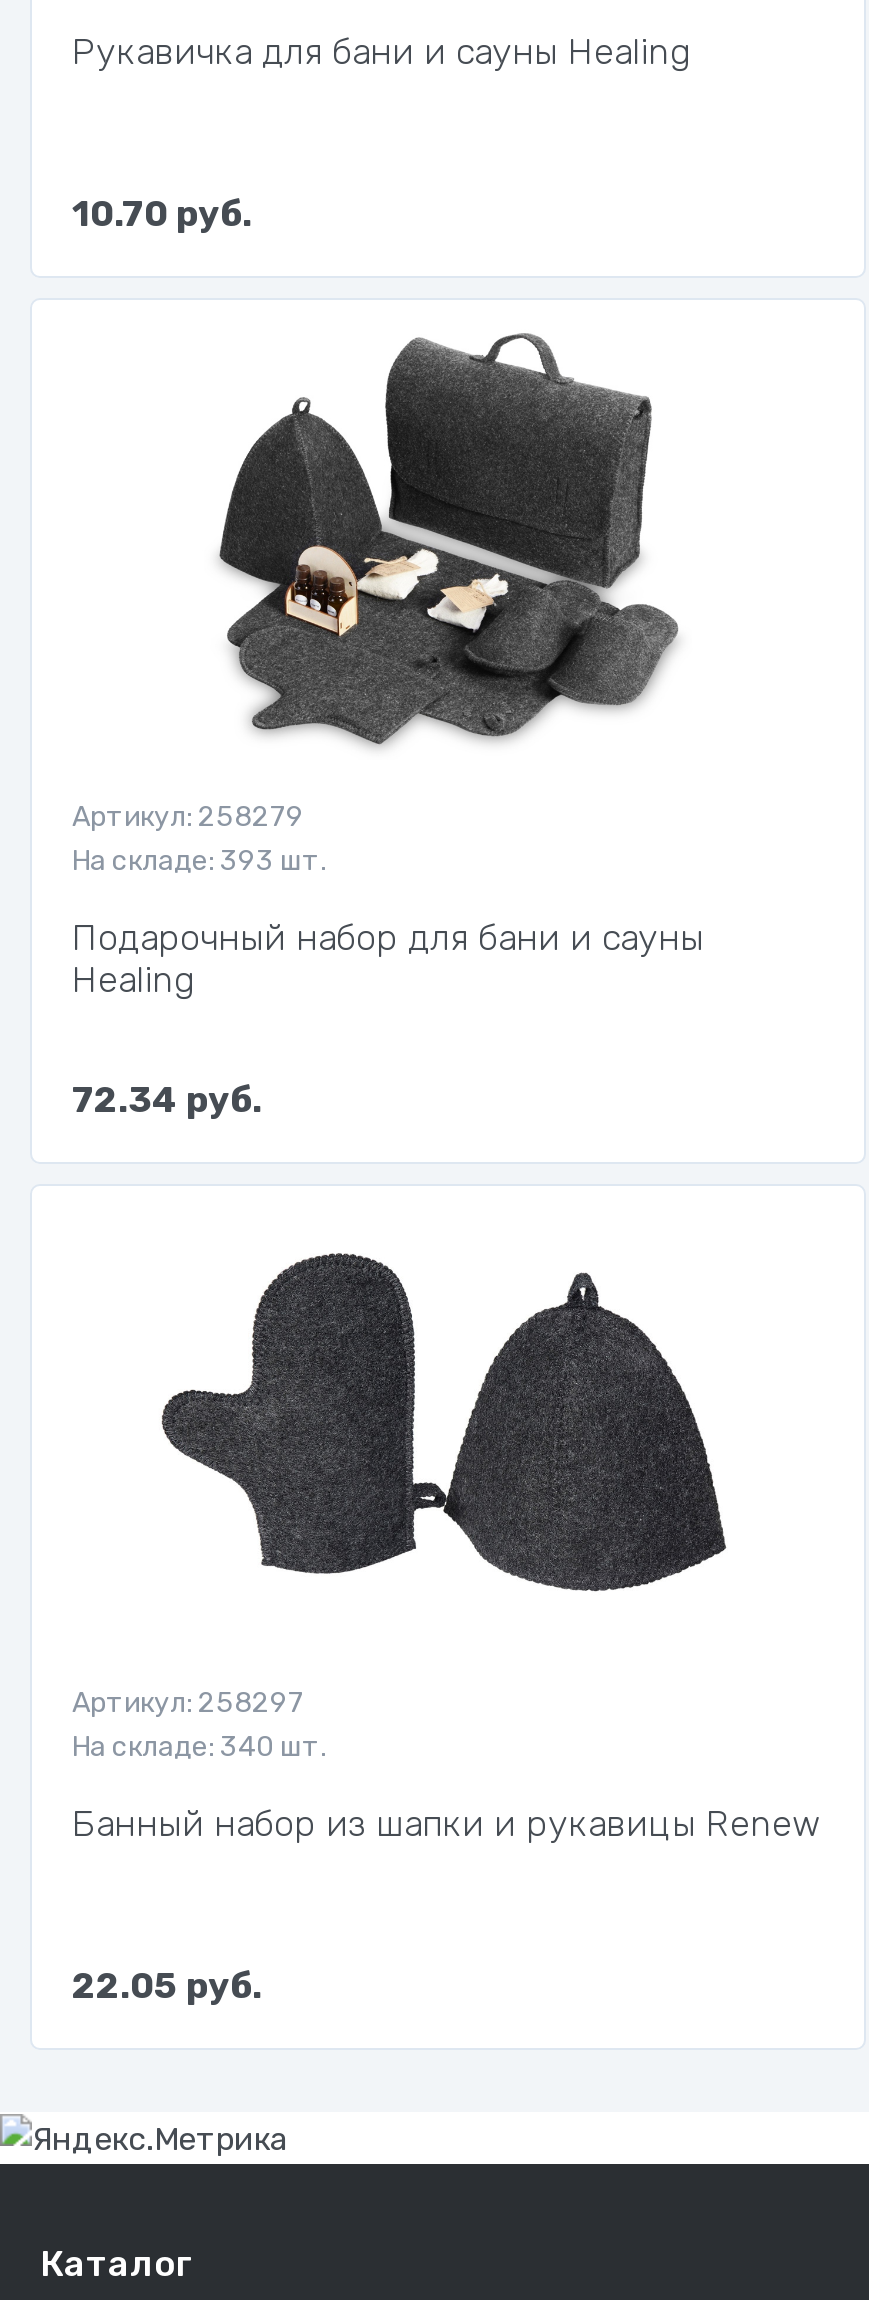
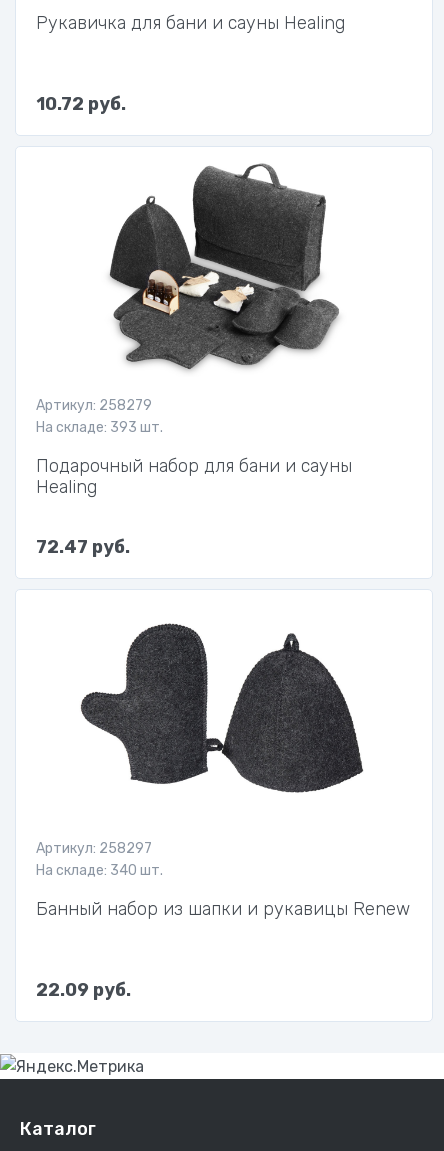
[72,191,252,235] 10.70 руб. -> [36,93,126,115] 10.72 руб.
[72,1077,262,1121] 72.34 руб. -> [36,536,130,558] 72.47 руб.
[72,1963,262,2007] 22.05 руб. -> [36,979,131,1001] 22.09 руб.

